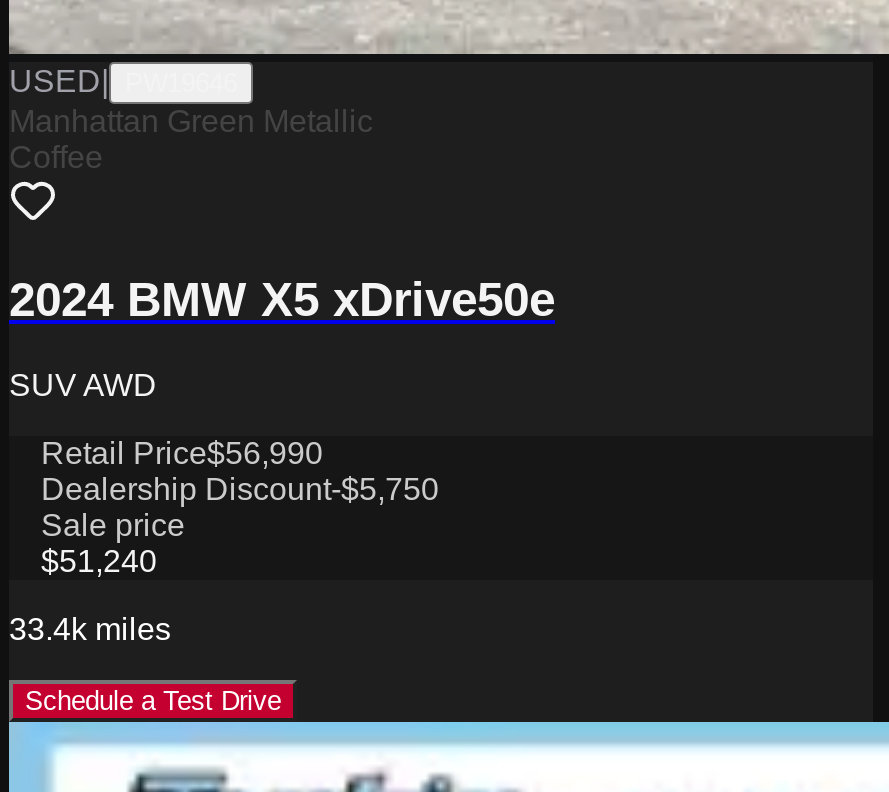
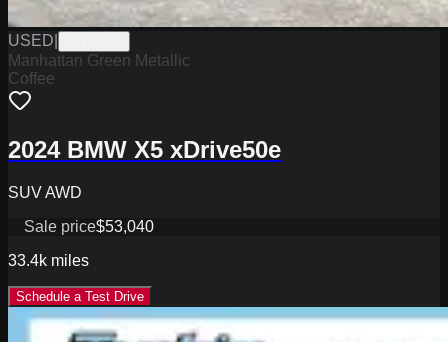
[41,435,439,577] Retail Price$56,990 | Dealership Discount-$5,750 | Sale price | $51,240 -> [24,218,154,235] Sale price$53,040

